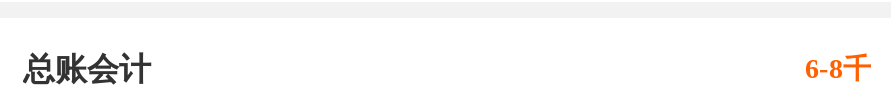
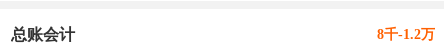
[805,54,871,84] 6-8千 -> [377,27,435,42] 8千-1.2万

